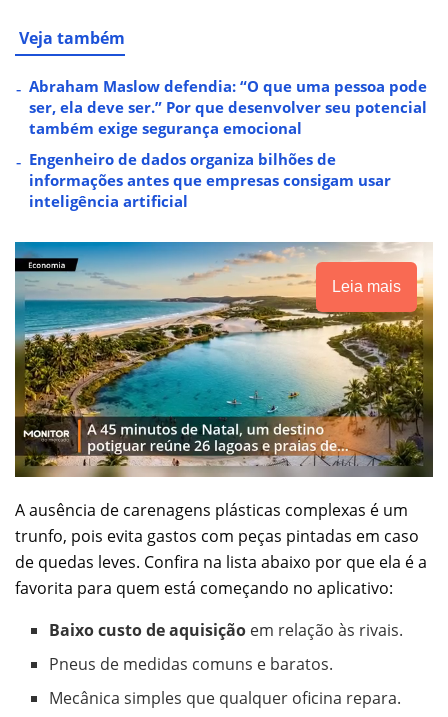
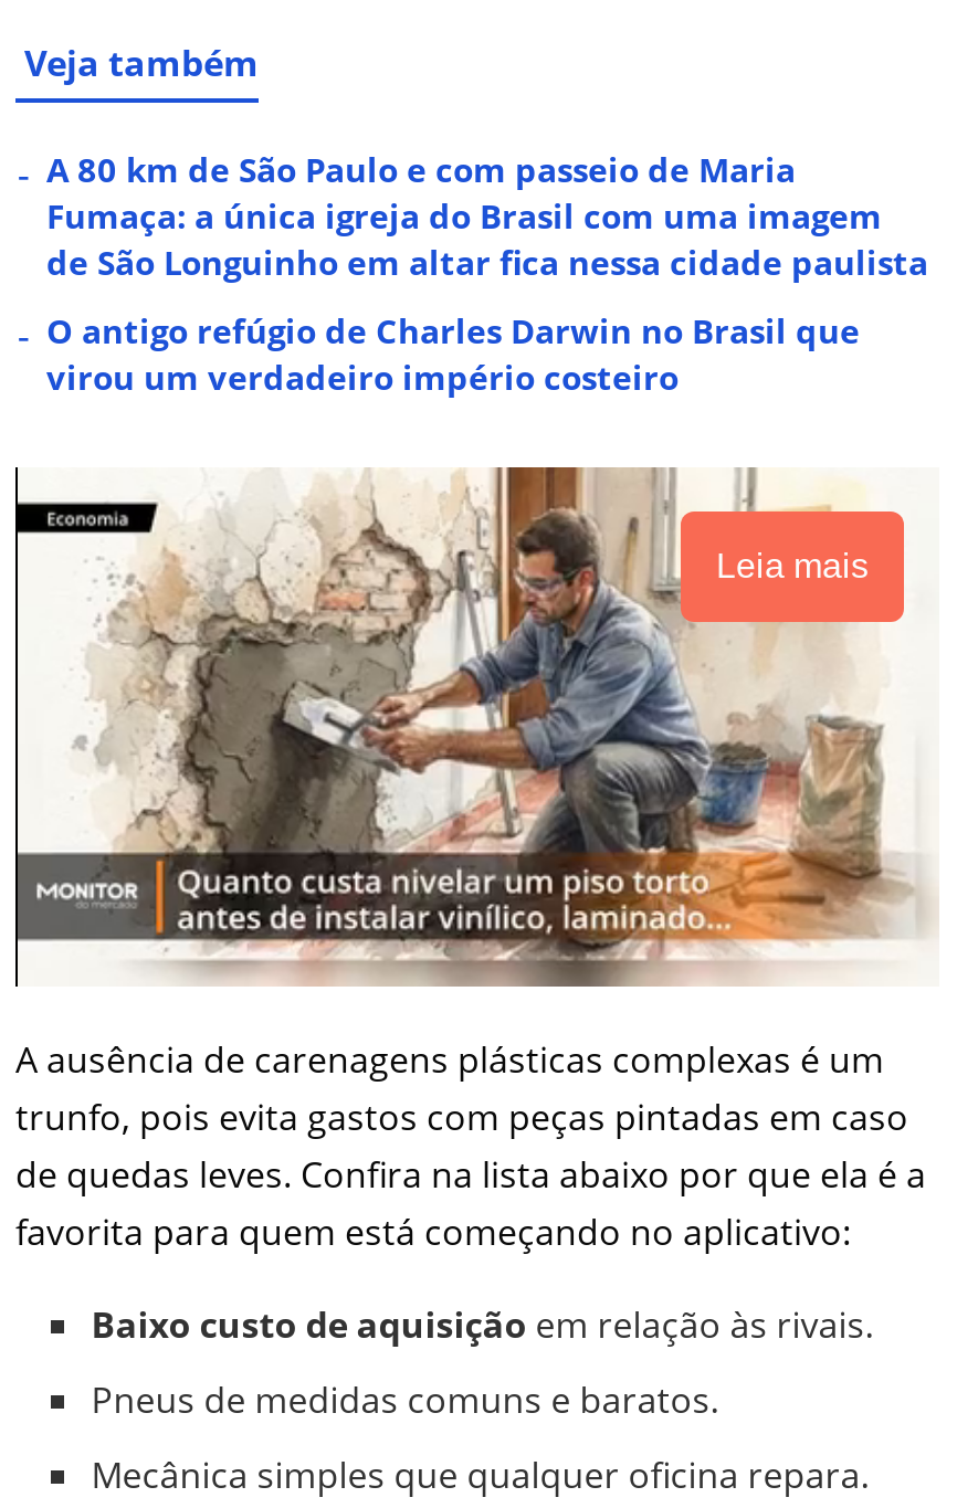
[29,76,427,138] Abraham Maslow defendia: “O que uma pessoa pode | ser, ela deve ser.” Por que desenvolver seu potencial | também exige segurança emocional -> [46,147,928,284] A 80 km de São Paulo e com passeio de Maria | Fumaça: a única igreja do Brasil com uma imagem | de São Longuinho em altar fica nessa cidade paulista
[29,149,391,211] Engenheiro de dados organiza bilhões de | informações antes que empresas consigam usar | inteligência artificial -> [46,308,860,399] O antigo refúgio de Charles Darwin no Brasil que | virou um verdadeiro império costeiro
[14,241,434,478] [image] -> [13,465,939,987] [image]

